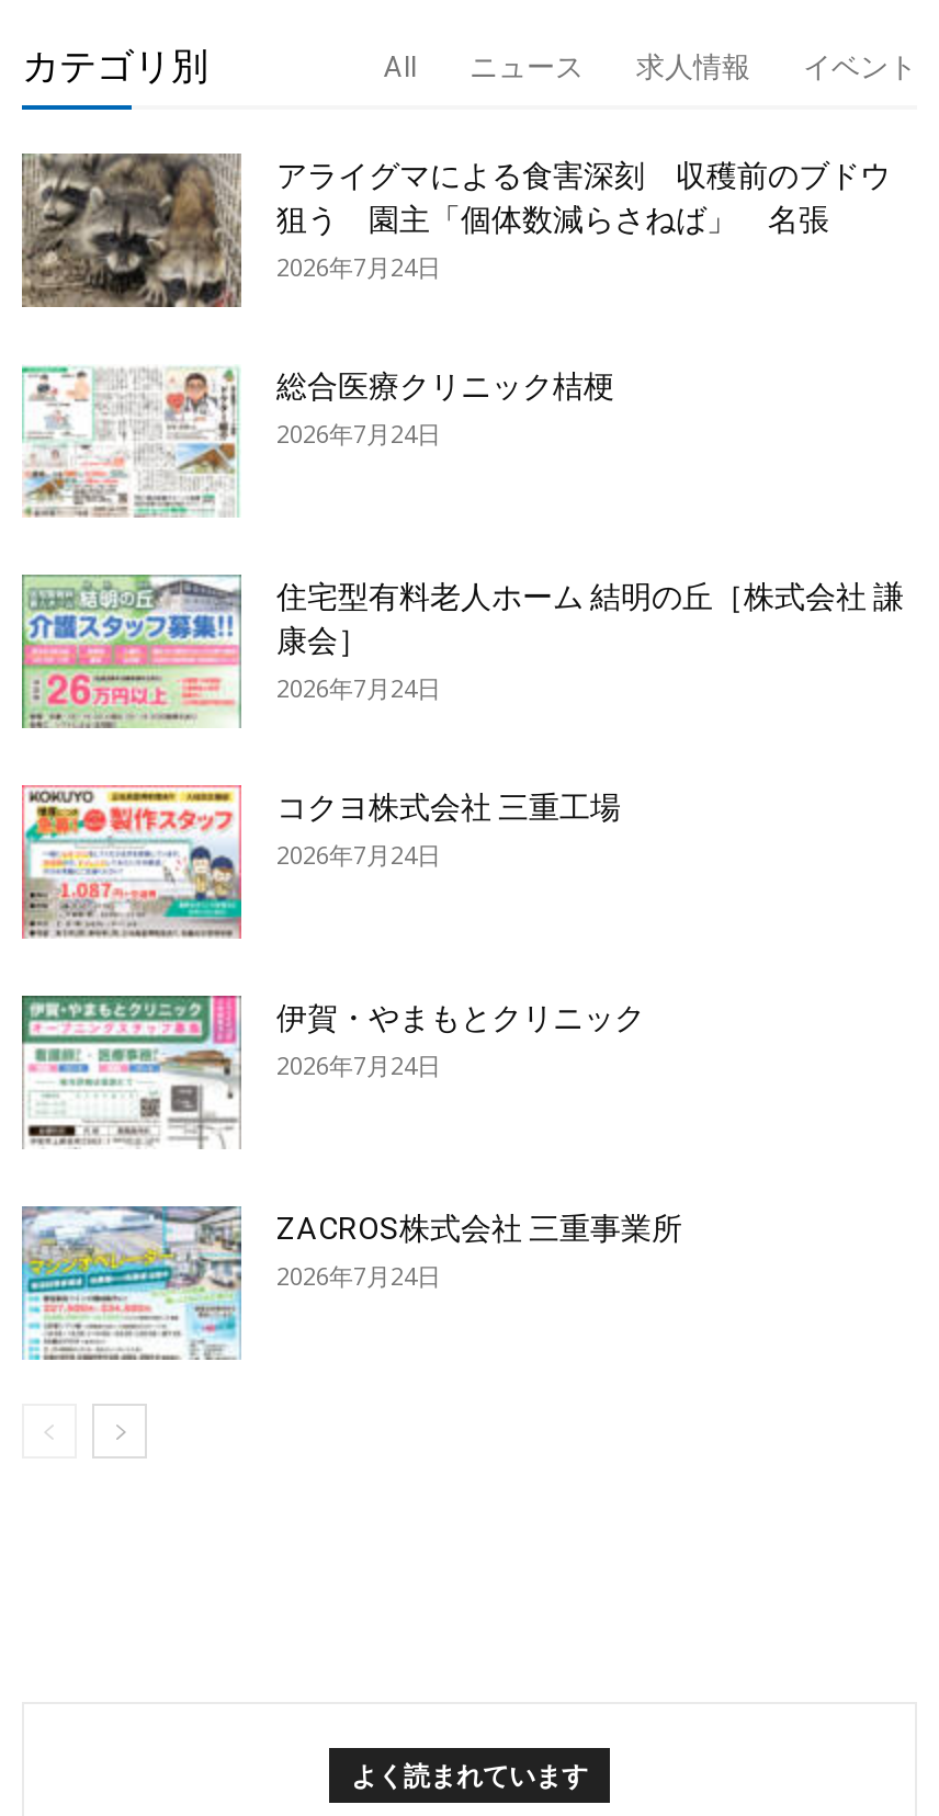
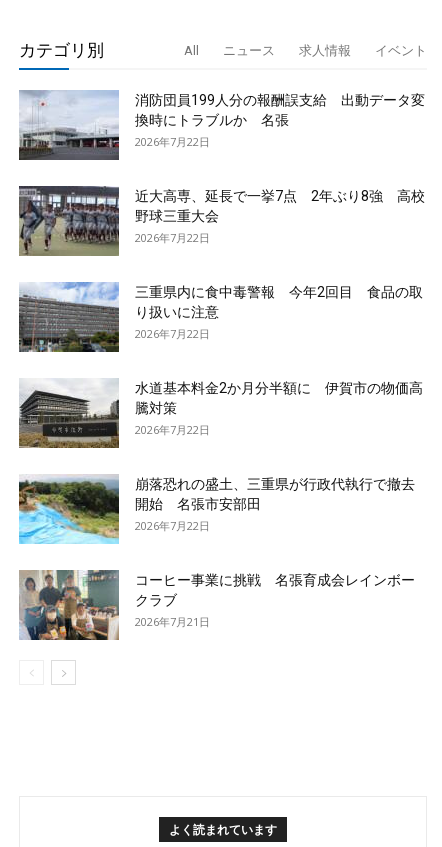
[20,151,891,309] [image] | アライグマによる食害深刻 収穫前のブドウ | 狙う 園主「個体数減らさねば」 名張 | 2026年7月24日 -> [18,90,425,161] [image] | 消防団員199人分の報酬誤支給 出動データ変 | 換時にトラブルか 名張 | 2026年7月22日
[22,364,614,518] [image] | 総合医療クリニック桔梗 | 2026年7月24日 -> [18,185,425,257] [image] | 近大高専、延長で一挙7点 2年ぶり8強 高校 | 野球三重大会 | 2026年7月22日
[20,572,904,728] [image] | 住宅型有料老人ホーム 結明の丘［株式会社 謙 | 康会］ | 2026年7月24日 -> [18,281,423,353] [image] | 三重県内に食中毒警報 今年2回目 食品の取 | り扱いに注意 | 2026年7月22日
[20,785,621,939] [image] | コクヨ株式会社 三重工場 | 2026年7月24日 -> [18,379,423,448] [image] | 水道基本料金2か月分半額に 伊賀市の物価高 | 騰対策 | 2026年7月22日
[20,994,645,1149] [image] | 伊賀・やまもとクリニック | 2026年7月24日 -> [18,474,415,545] [image] | 崩落恐れの盛土、三重県が行政代執行で撤去 | 開始 名張市安部田 | 2026年7月22日
[20,1204,682,1360] [image] | ZACROS株式会社 三重事業所 | 2026年7月24日 -> [19,570,415,641] [image] | コーヒー事業に挑戦 名張育成会レインボー | クラブ | 2026年7月21日

